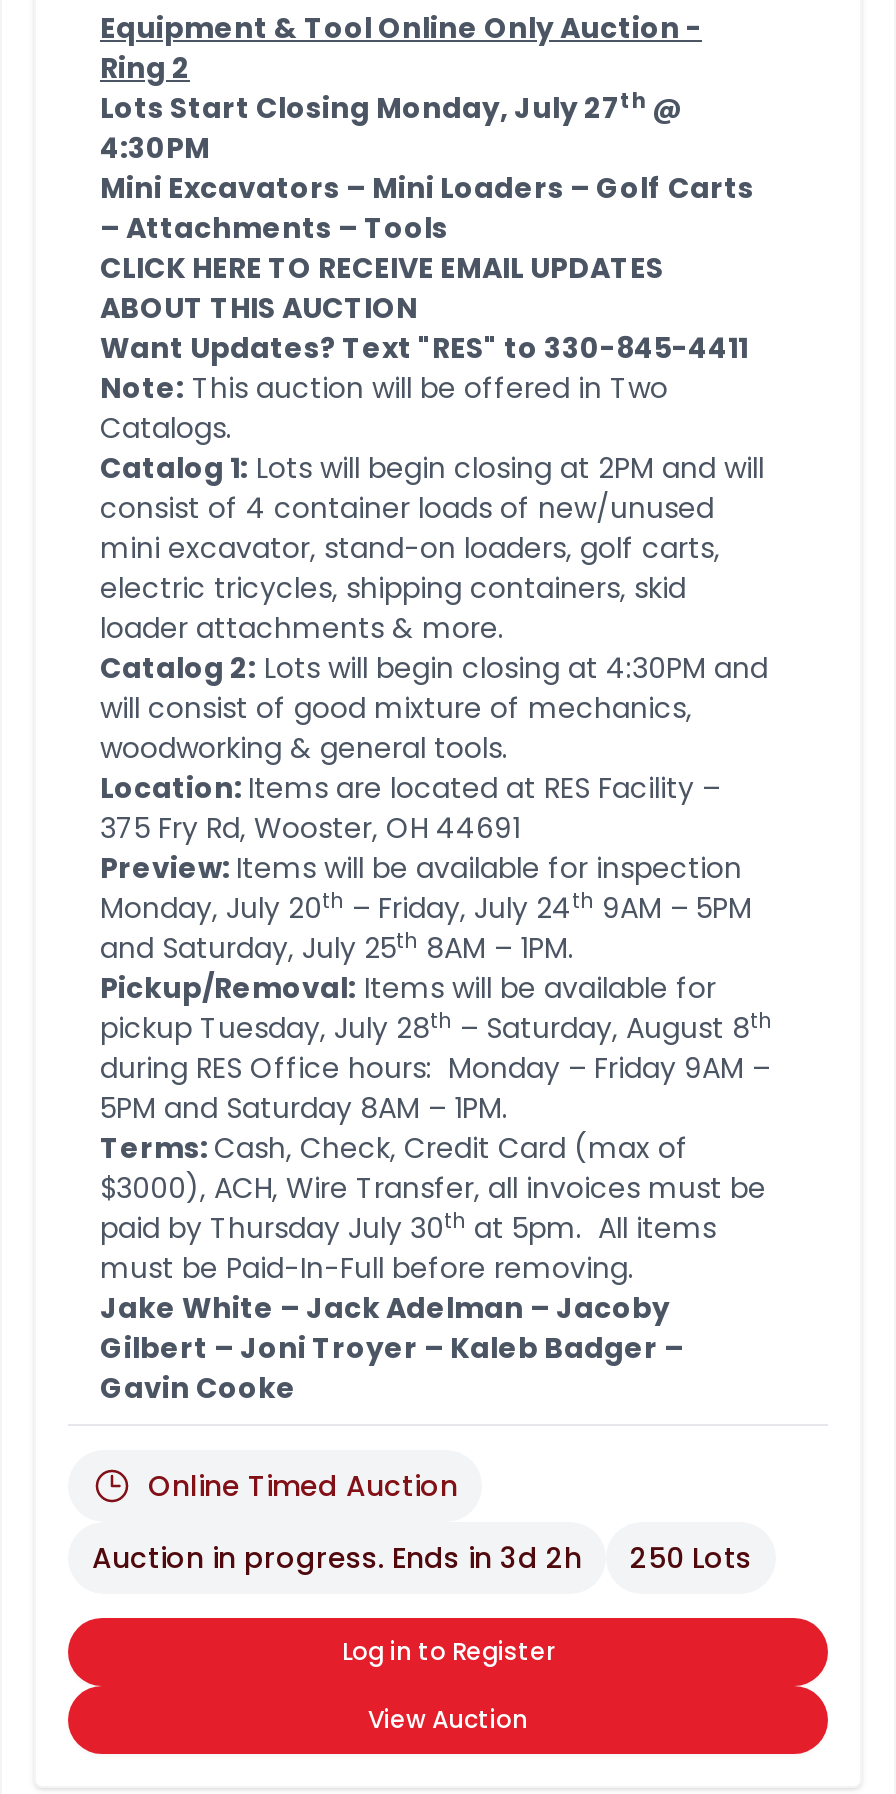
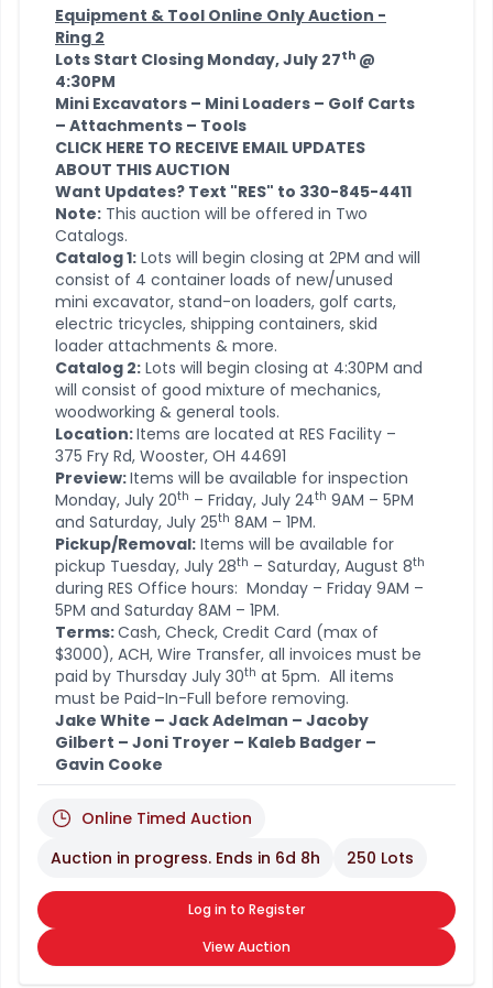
[92,1538,582,1578] Auction in progress. Ends in 3d 2h -> [51,847,320,869] Auction in progress. Ends in 6d 8h

